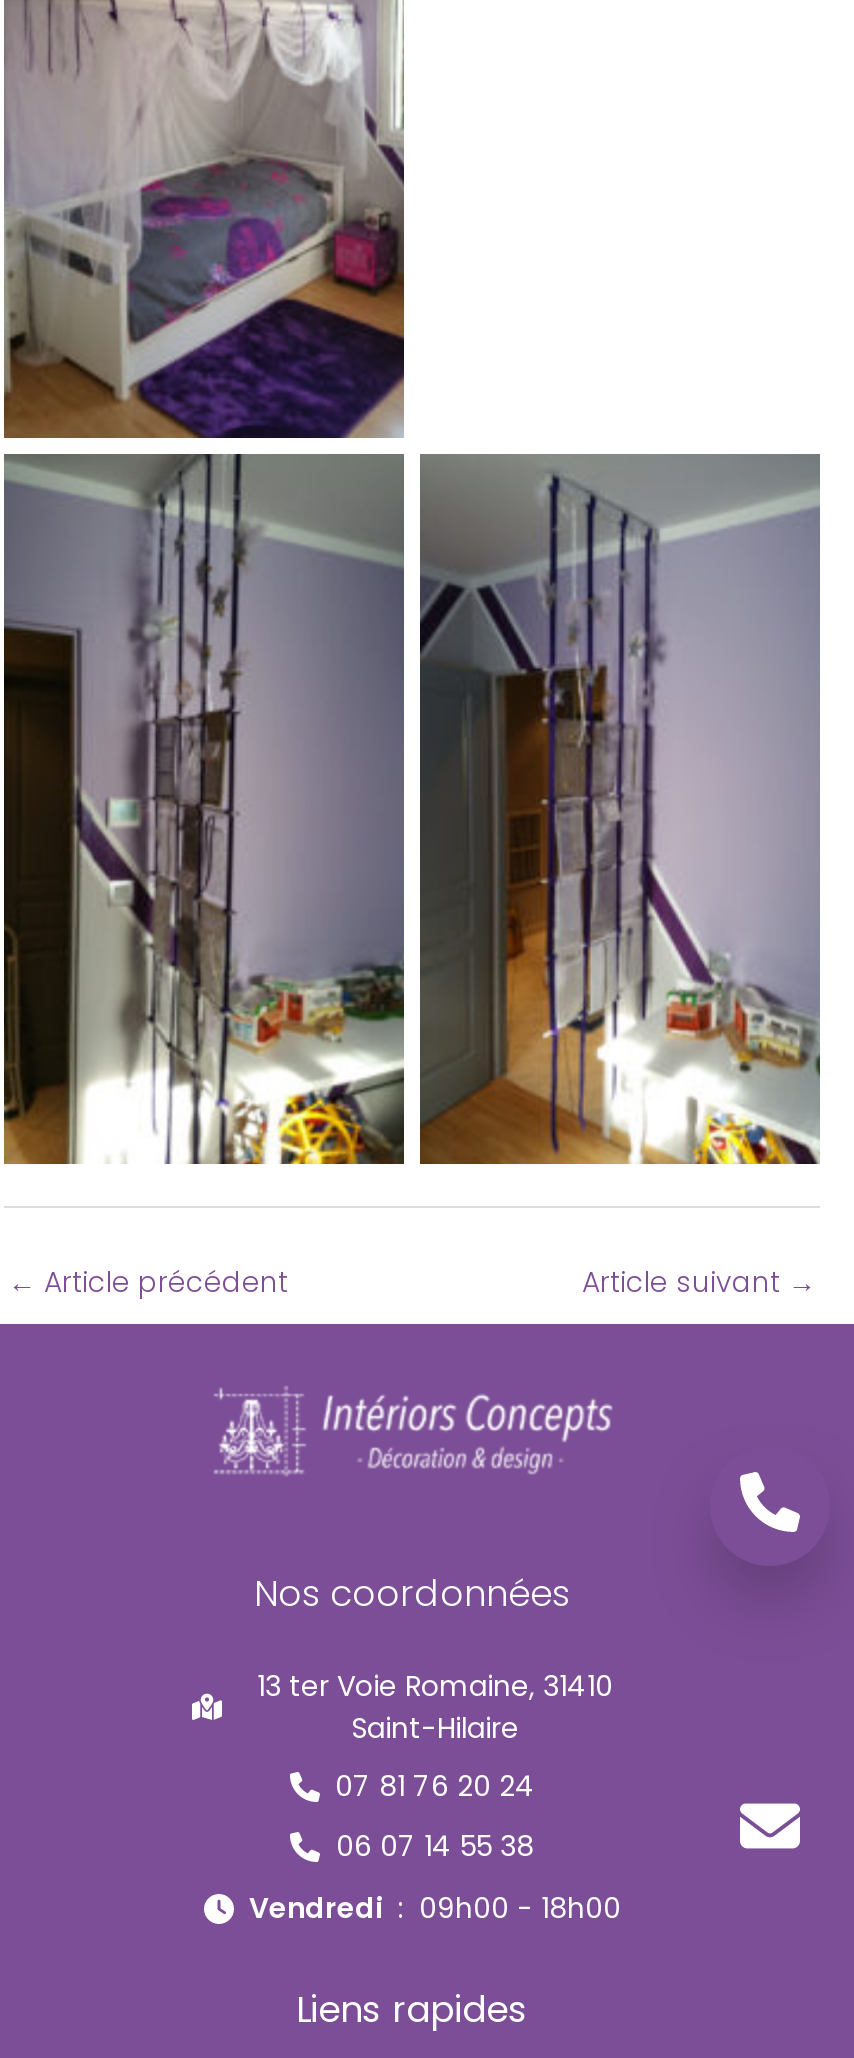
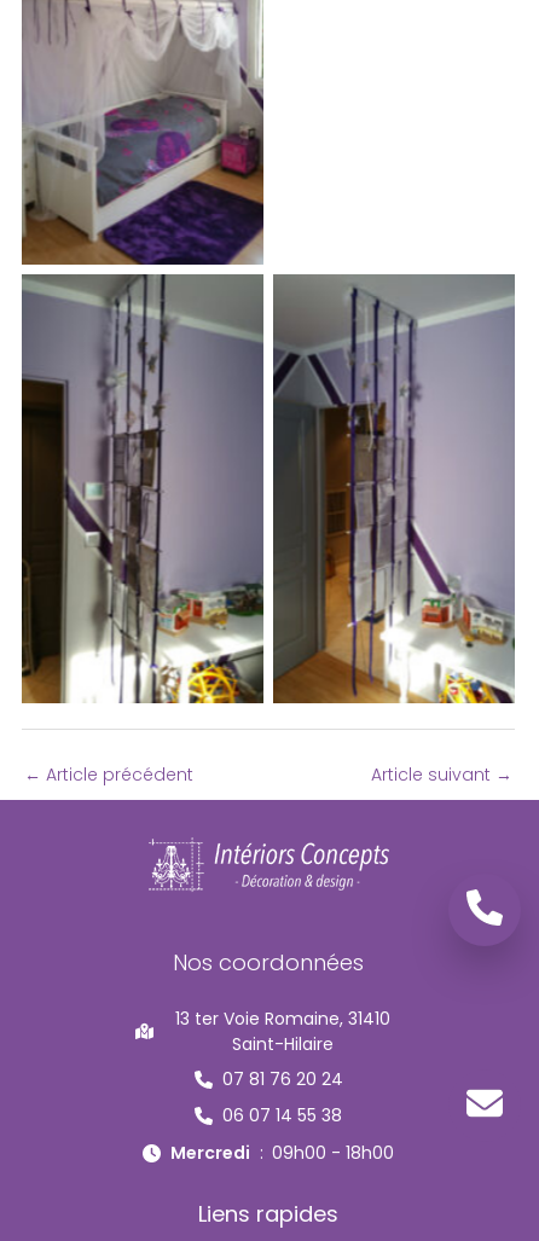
[249,1887,383,1927] Vendredi -> [170,1140,250,1165] Mercredi

